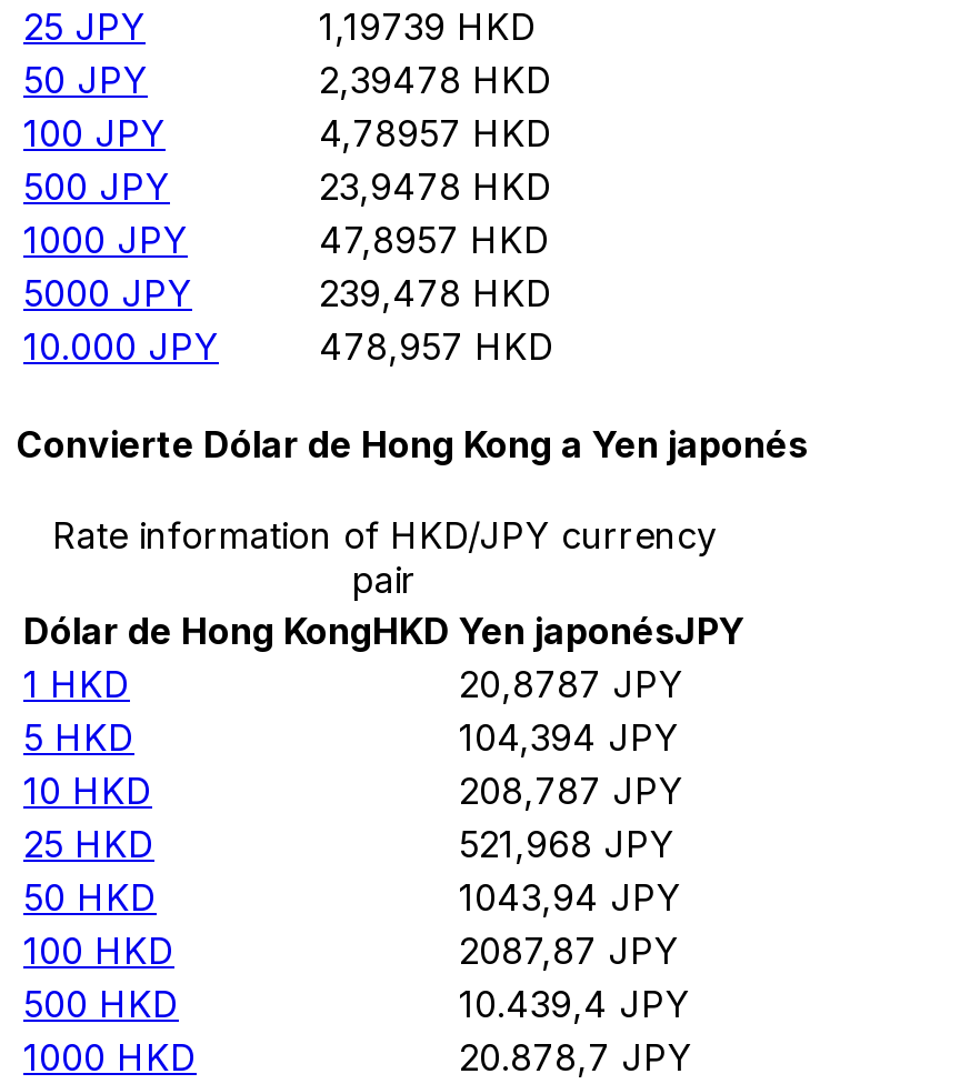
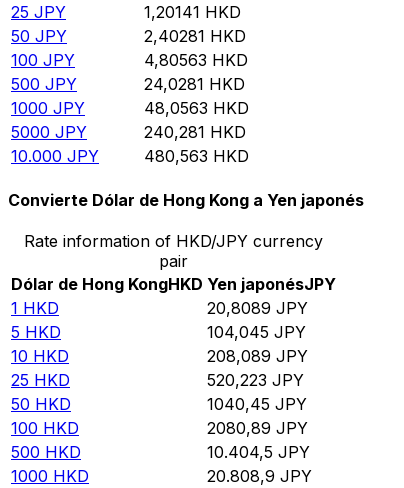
[319,4,537,48] 1,19739 HKD -> [144,2,241,22] 1,20141 HKD
[319,57,552,102] 2,39478 HKD -> [144,26,246,46] 2,40281 HKD
[319,111,552,155] 4,78957 HKD -> [144,50,248,70] 4,80563 HKD
[319,164,552,208] 23,9478 HKD -> [144,74,245,94] 24,0281 HKD
[319,217,550,262] 47,8957 HKD -> [144,98,249,118] 48,0563 HKD
[319,271,552,315] 239,478 HKD -> [144,122,246,142] 240,281 HKD
[319,324,554,368] 478,957 HKD -> [144,146,249,166] 480,563 HKD
[459,663,683,707] 20,8787 JPY -> [207,298,308,318] 20,8089 JPY
[459,716,679,760] 104,394 JPY -> [207,322,306,342] 104,045 JPY
[459,769,683,814] 208,787 JPY -> [207,346,308,366] 208,089 JPY
[459,823,674,867] 521,968 JPY -> [207,370,304,390] 520,223 JPY
[459,876,681,920] 1043,94 JPY -> [207,394,307,414] 1040,45 JPY
[459,929,679,974] 2087,87 JPY -> [207,418,308,438] 2080,89 JPY
[459,982,690,1027] 10.439,4 JPY -> [207,442,310,462] 10.404,5 JPY
[459,1036,692,1080] 20.878,7 JPY -> [207,466,312,486] 20.808,9 JPY

